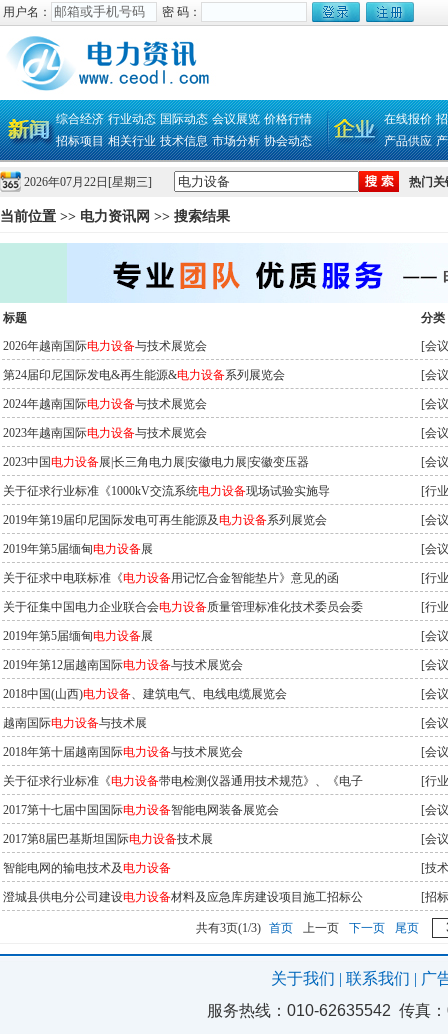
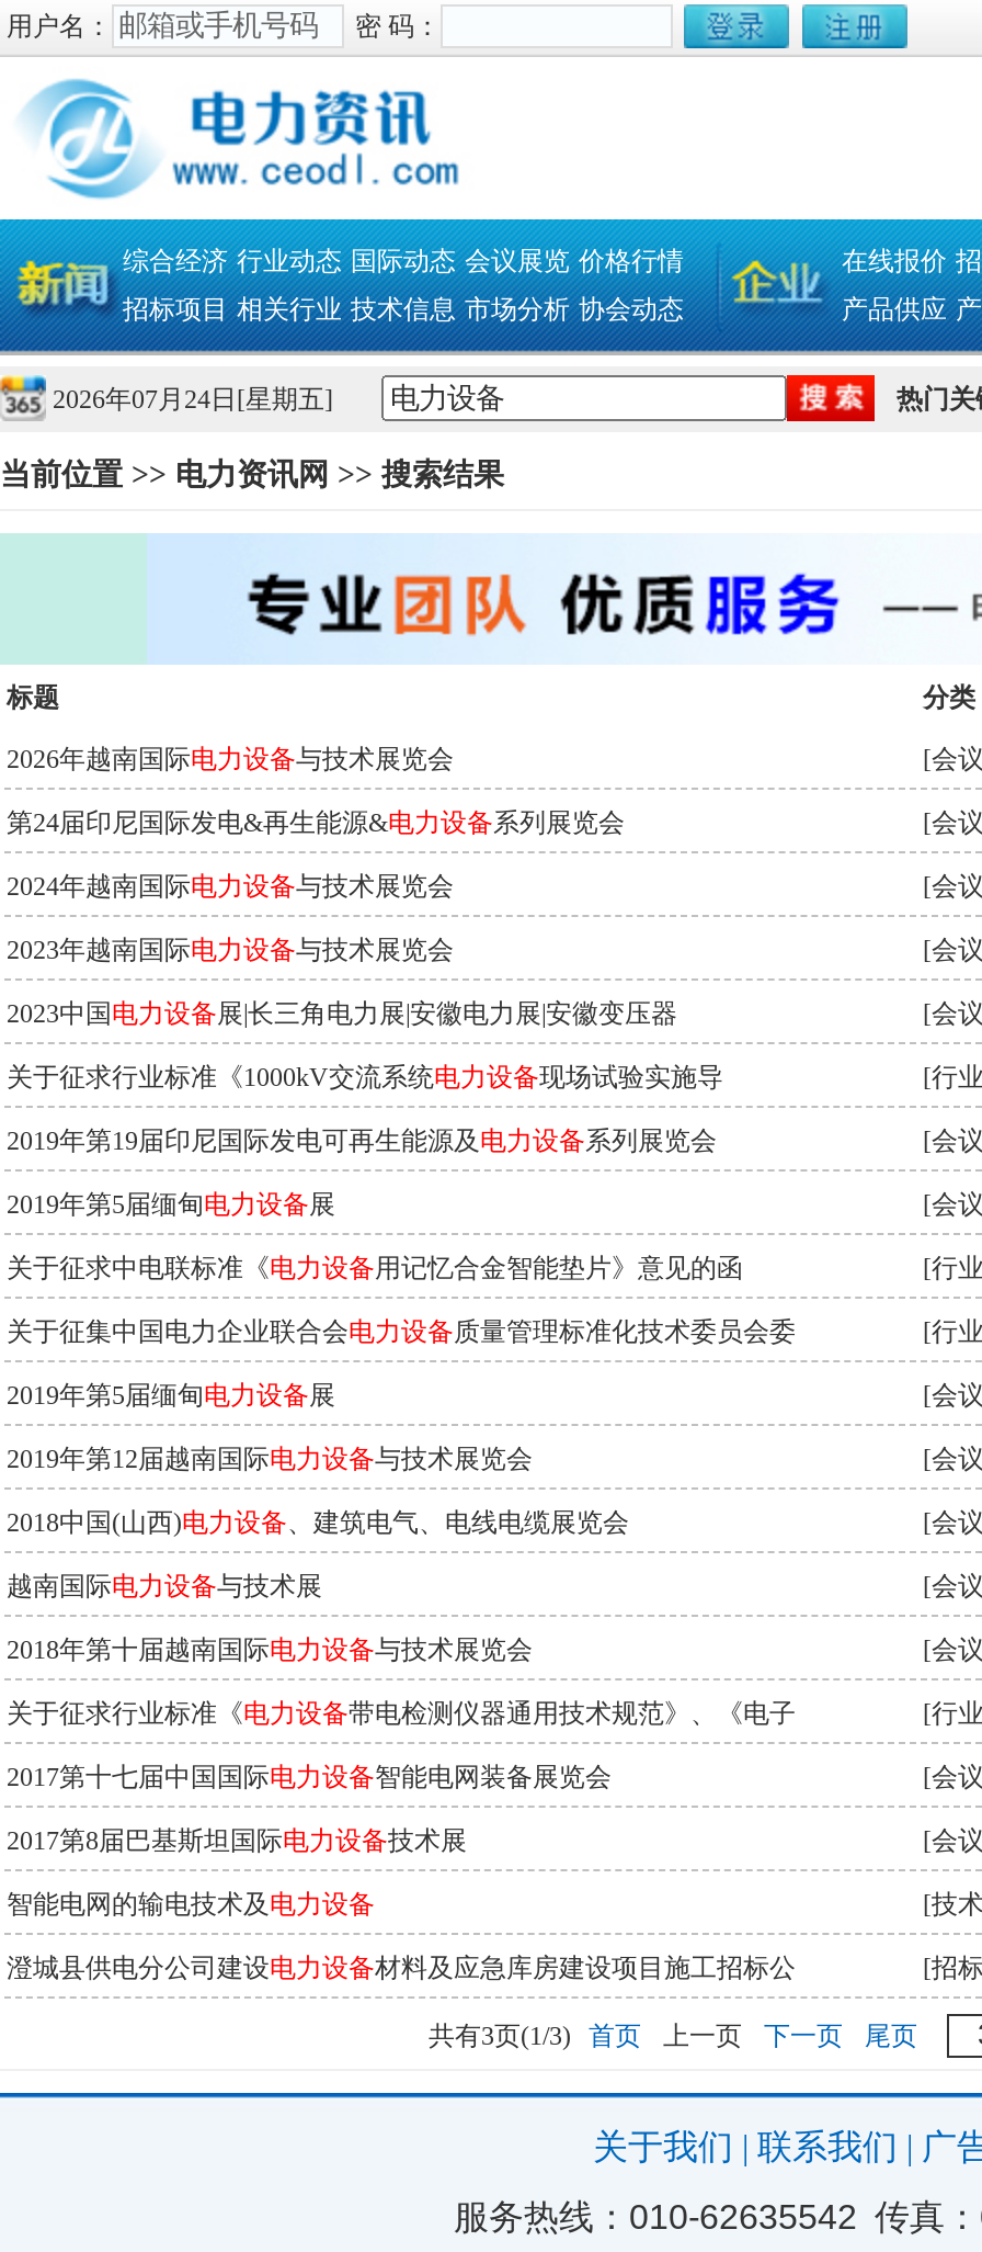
[24,175,152,189] 2026年07月22日[星期三] -> [53,384,333,415] 2026年07月24日[星期五]

